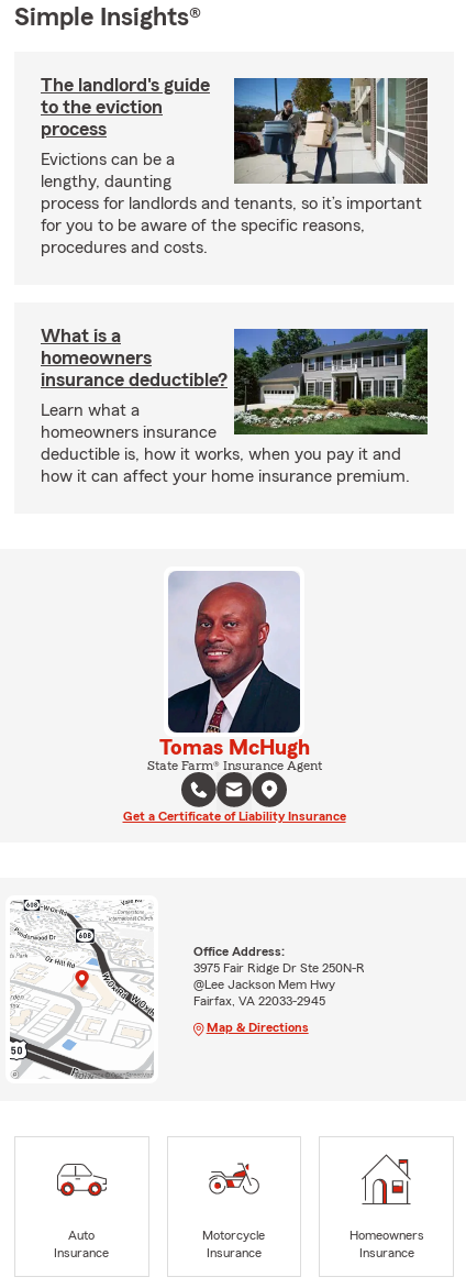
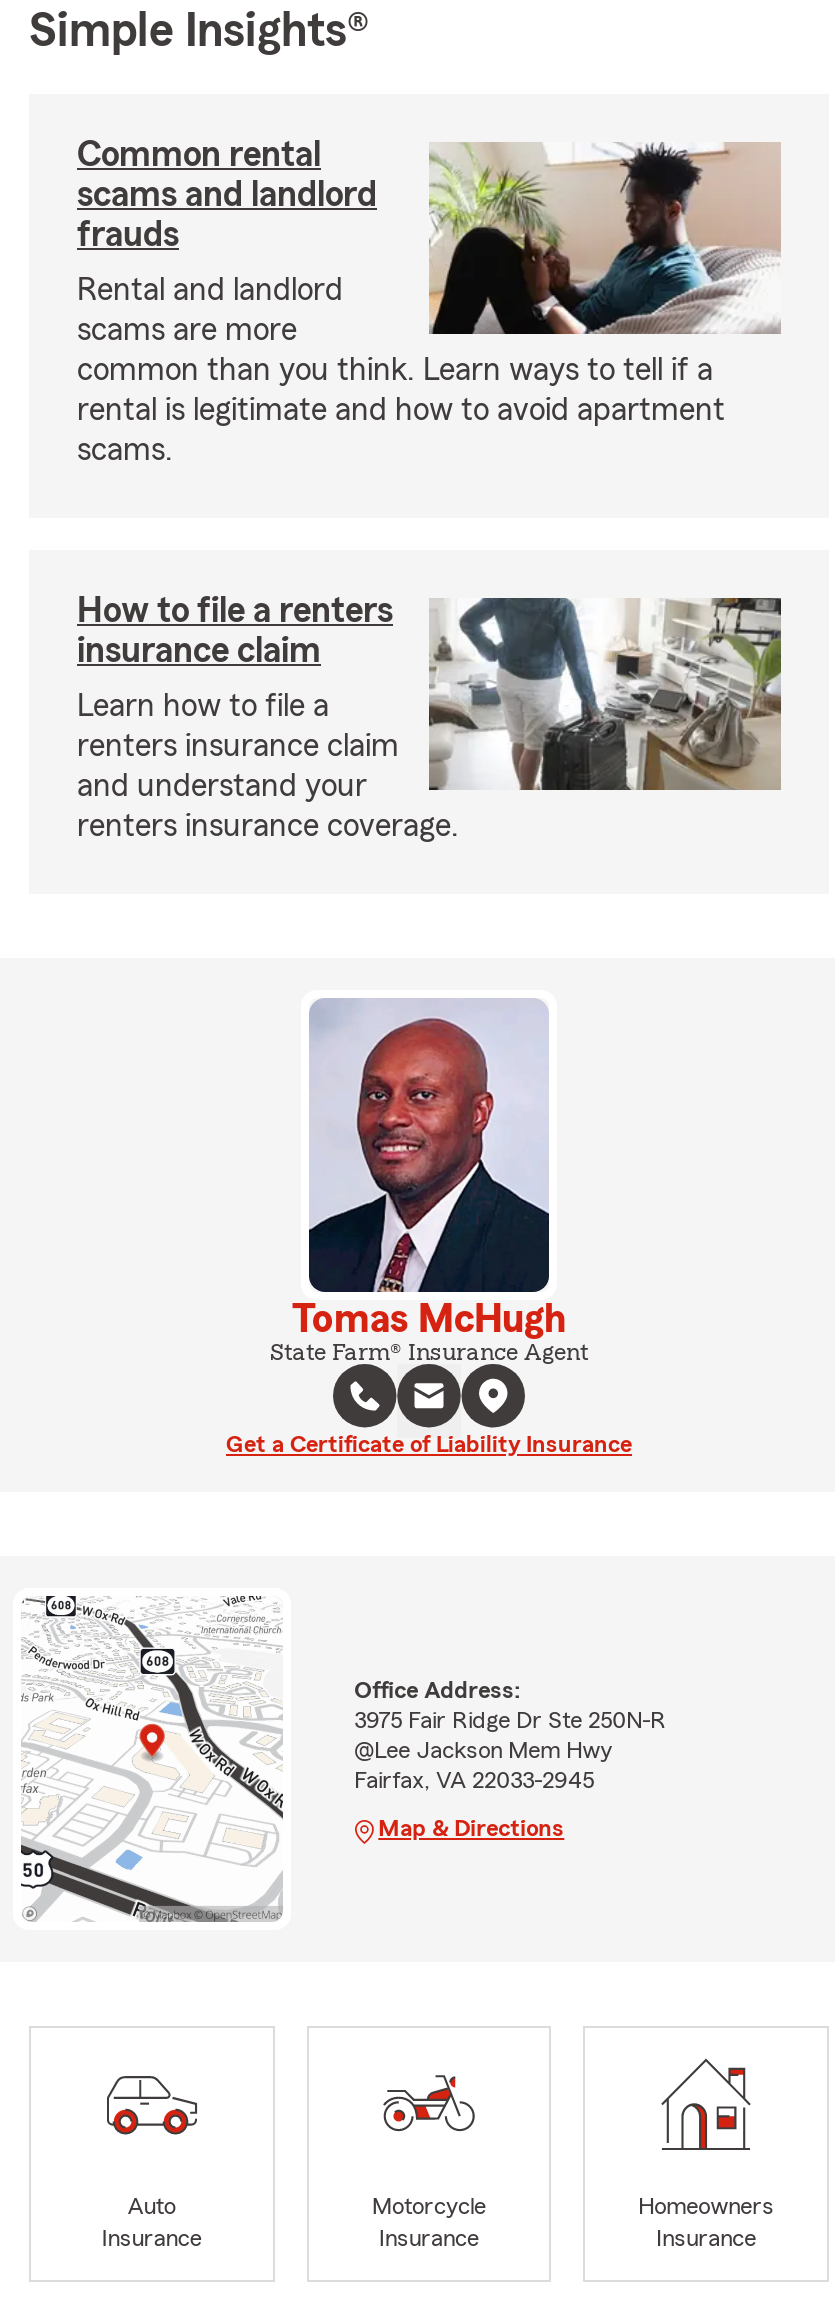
[41,75,210,139] The landlord's guide | to the eviction | process -> [77,136,377,252] Common rental | scams and landlord | frauds
[41,77,429,256] [image] | Evictions can be a | lengthy, daunting | process for landlords and tenants, so it’s important | for you to be aware of the specific reasons, | procedures and costs. -> [77,142,781,466] [image] | Rental and landlord | scams are more | common than you think. Learn ways to tell if a | rental is legitimate and how to avoid apartment | scams.
[41,326,228,389] What is a | homeowners | insurance deductible? -> [77,592,393,668] How to file a renters | insurance claim
[41,328,428,485] [image] | Learn what a | homeowners insurance | deductible is, how it works, when you pay it and | how it can affect your home insurance premium. -> [77,596,781,842] [image] | Learn how to file a | renters insurance claim | and understand your | renters insurance coverage.

